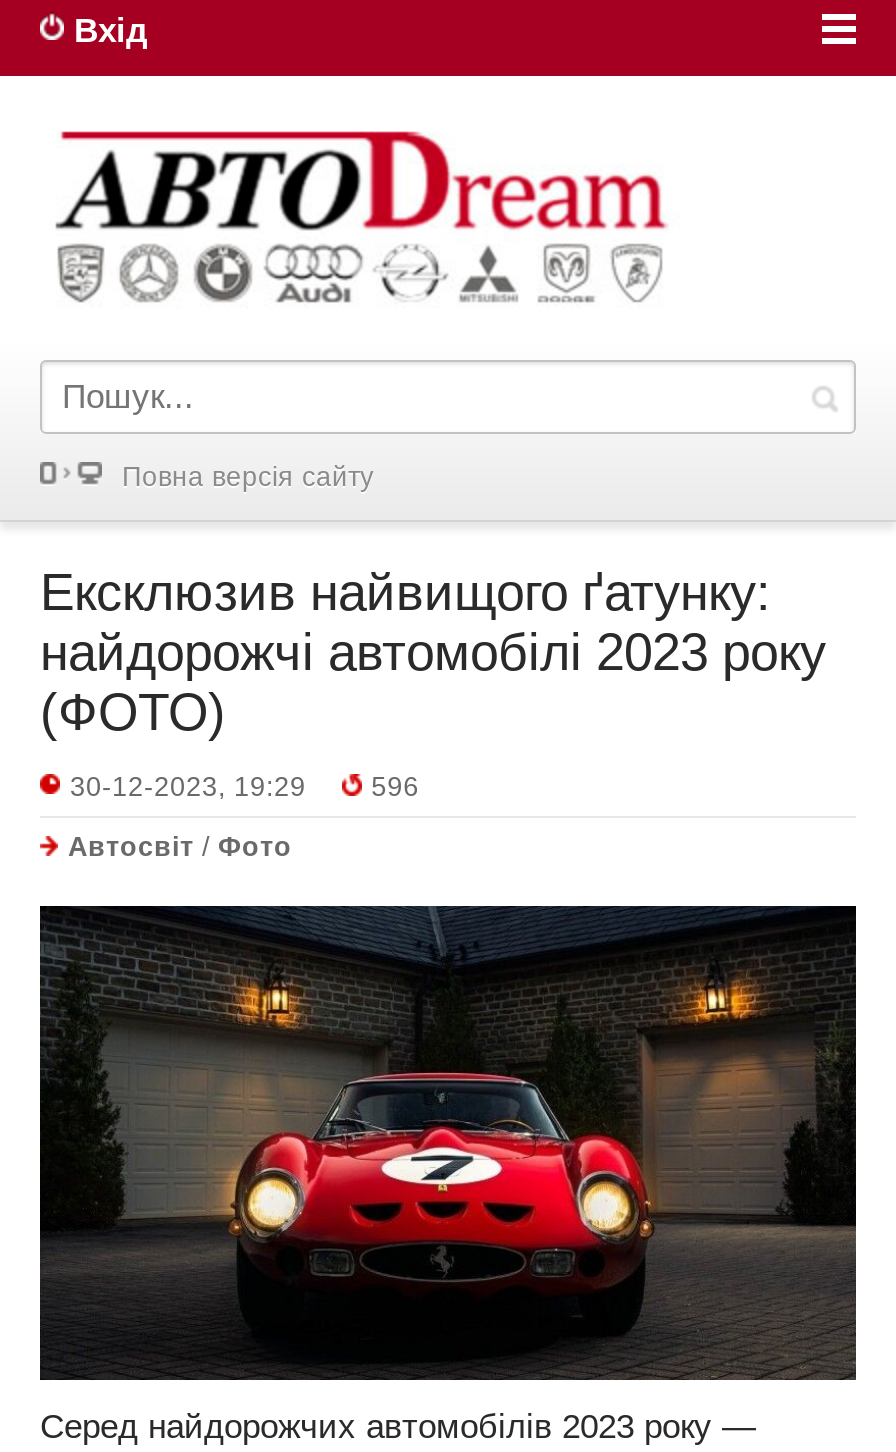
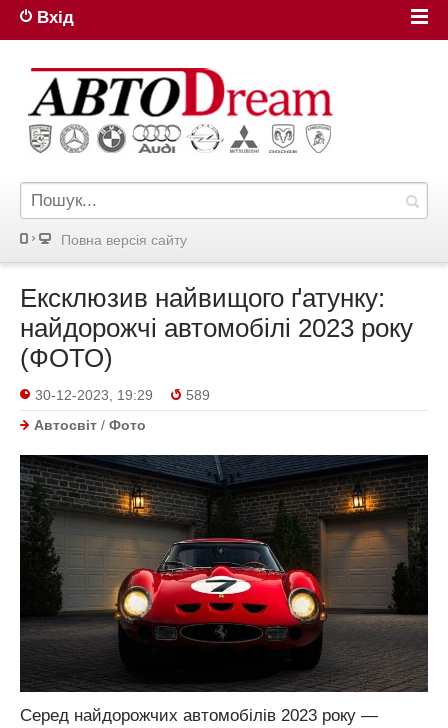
[371,772,419,802] 596 -> [186,388,210,403] 589

